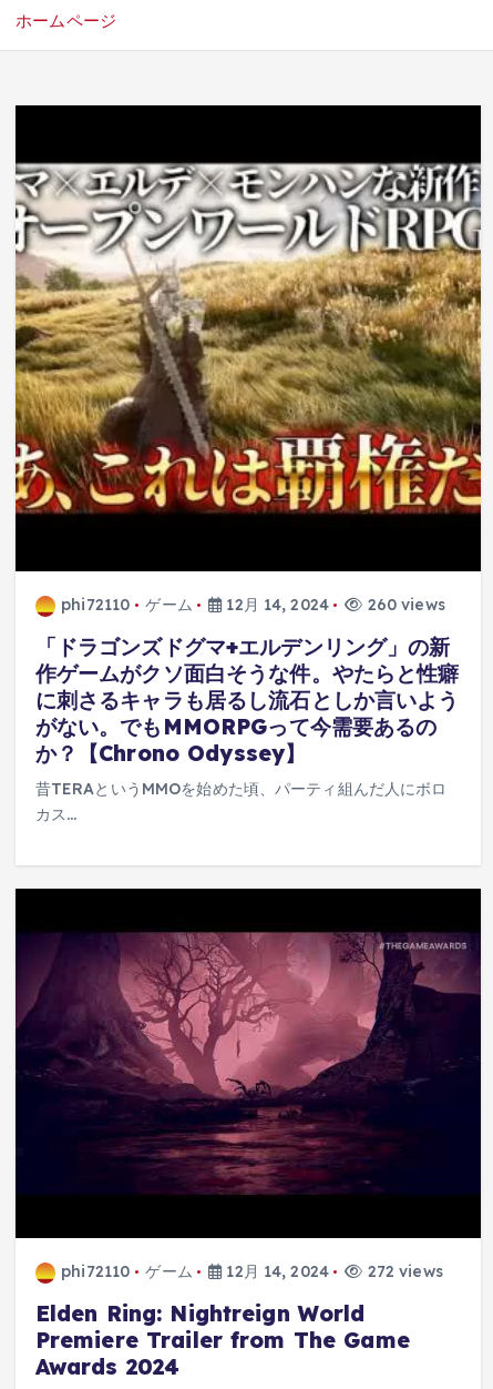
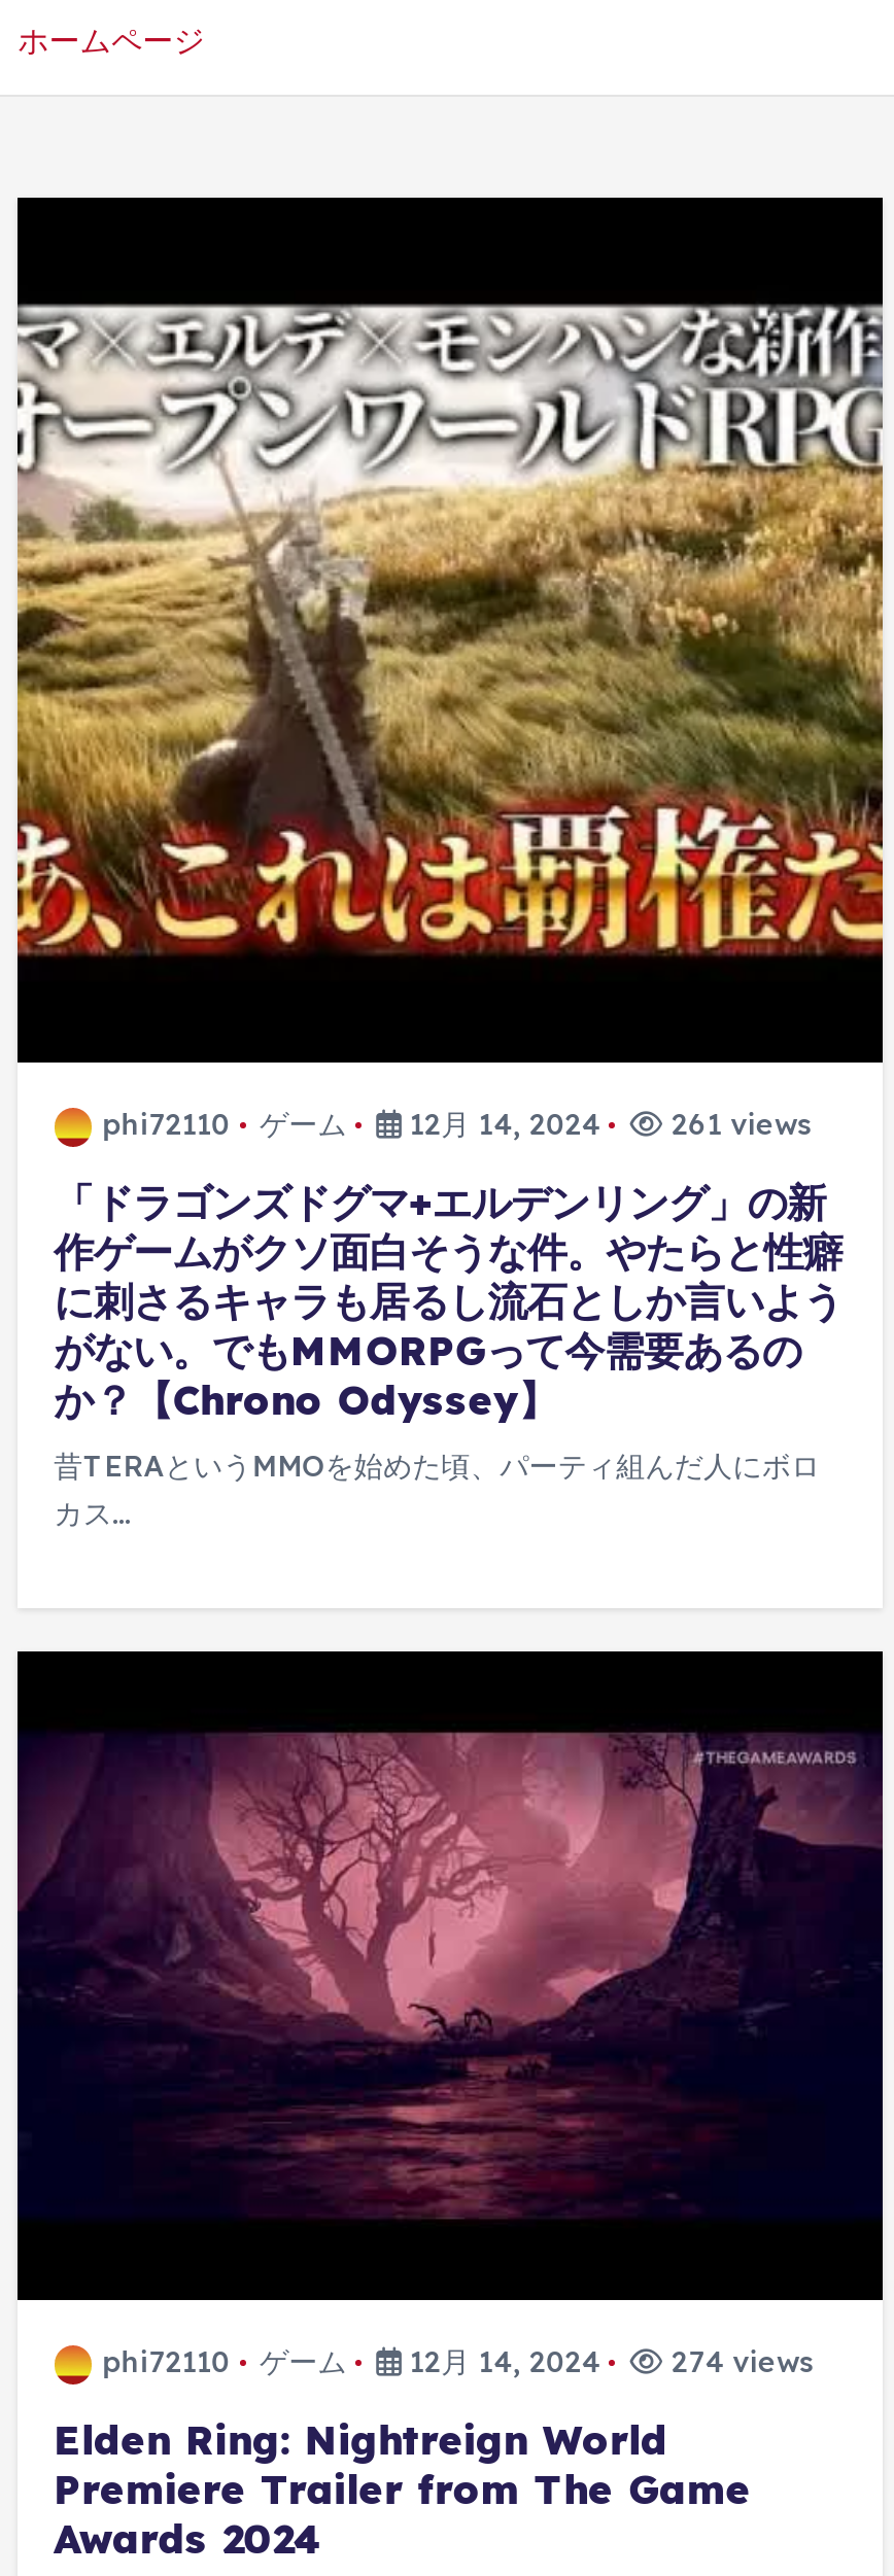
[61,595,445,615] phi72110 ゲーム 12月 14, 2024 260 views -> [102,1107,812,1144] phi72110 ゲーム 12月 14, 2024 261 views
[61,1262,443,1282] phi72110 ゲーム 12月 14, 2024 272 views -> [102,2344,814,2381] phi72110 ゲーム 12月 14, 2024 274 views

